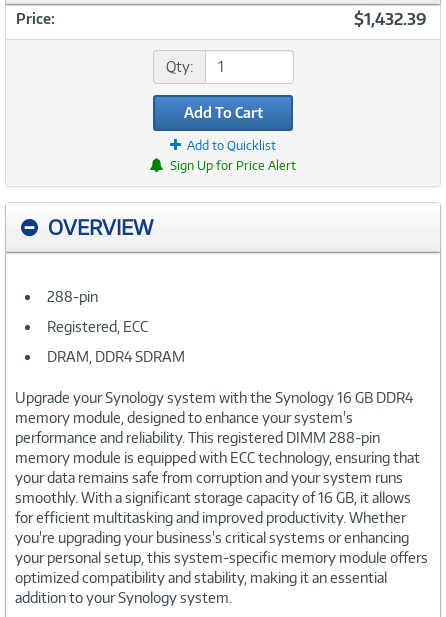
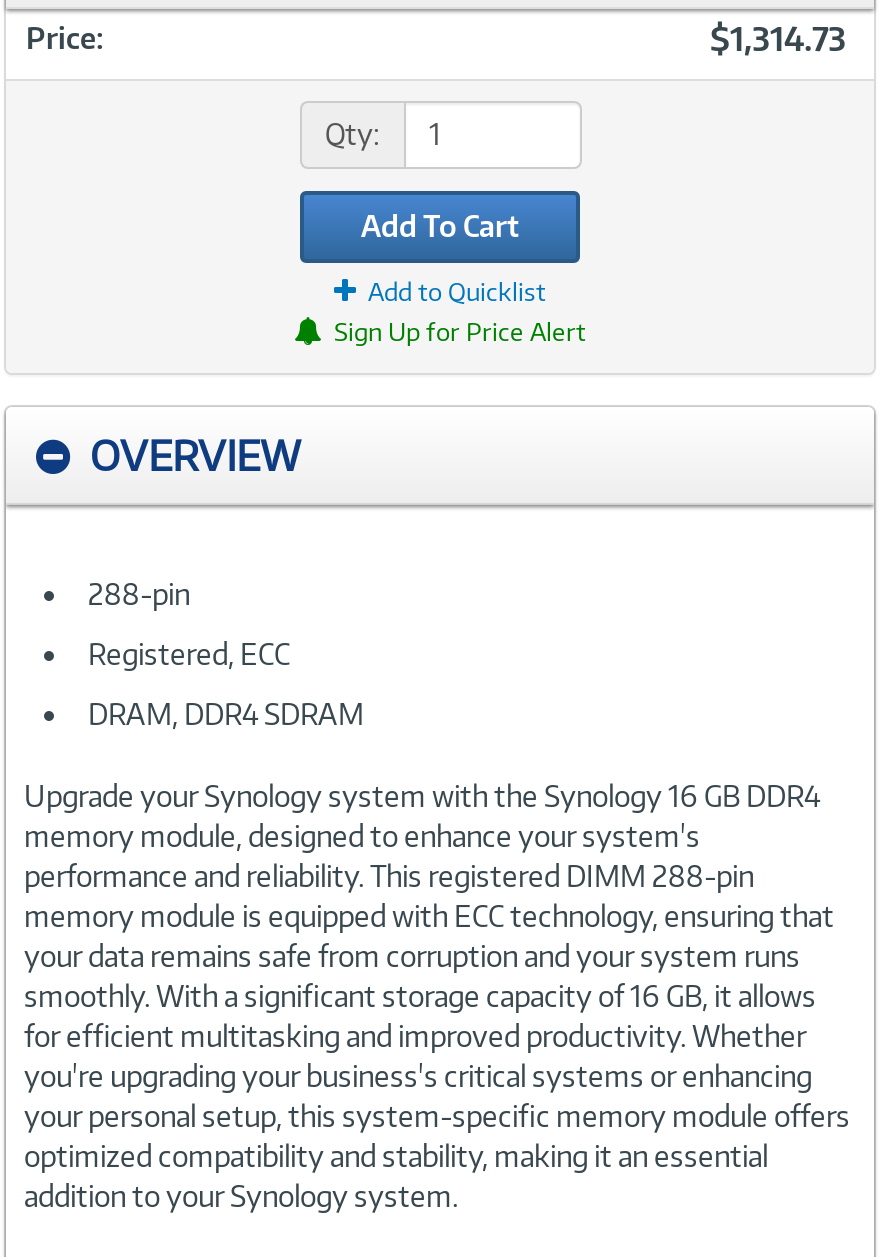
[354,9,430,29] $1,432.39 -> [710,19,854,59] $1,314.73

